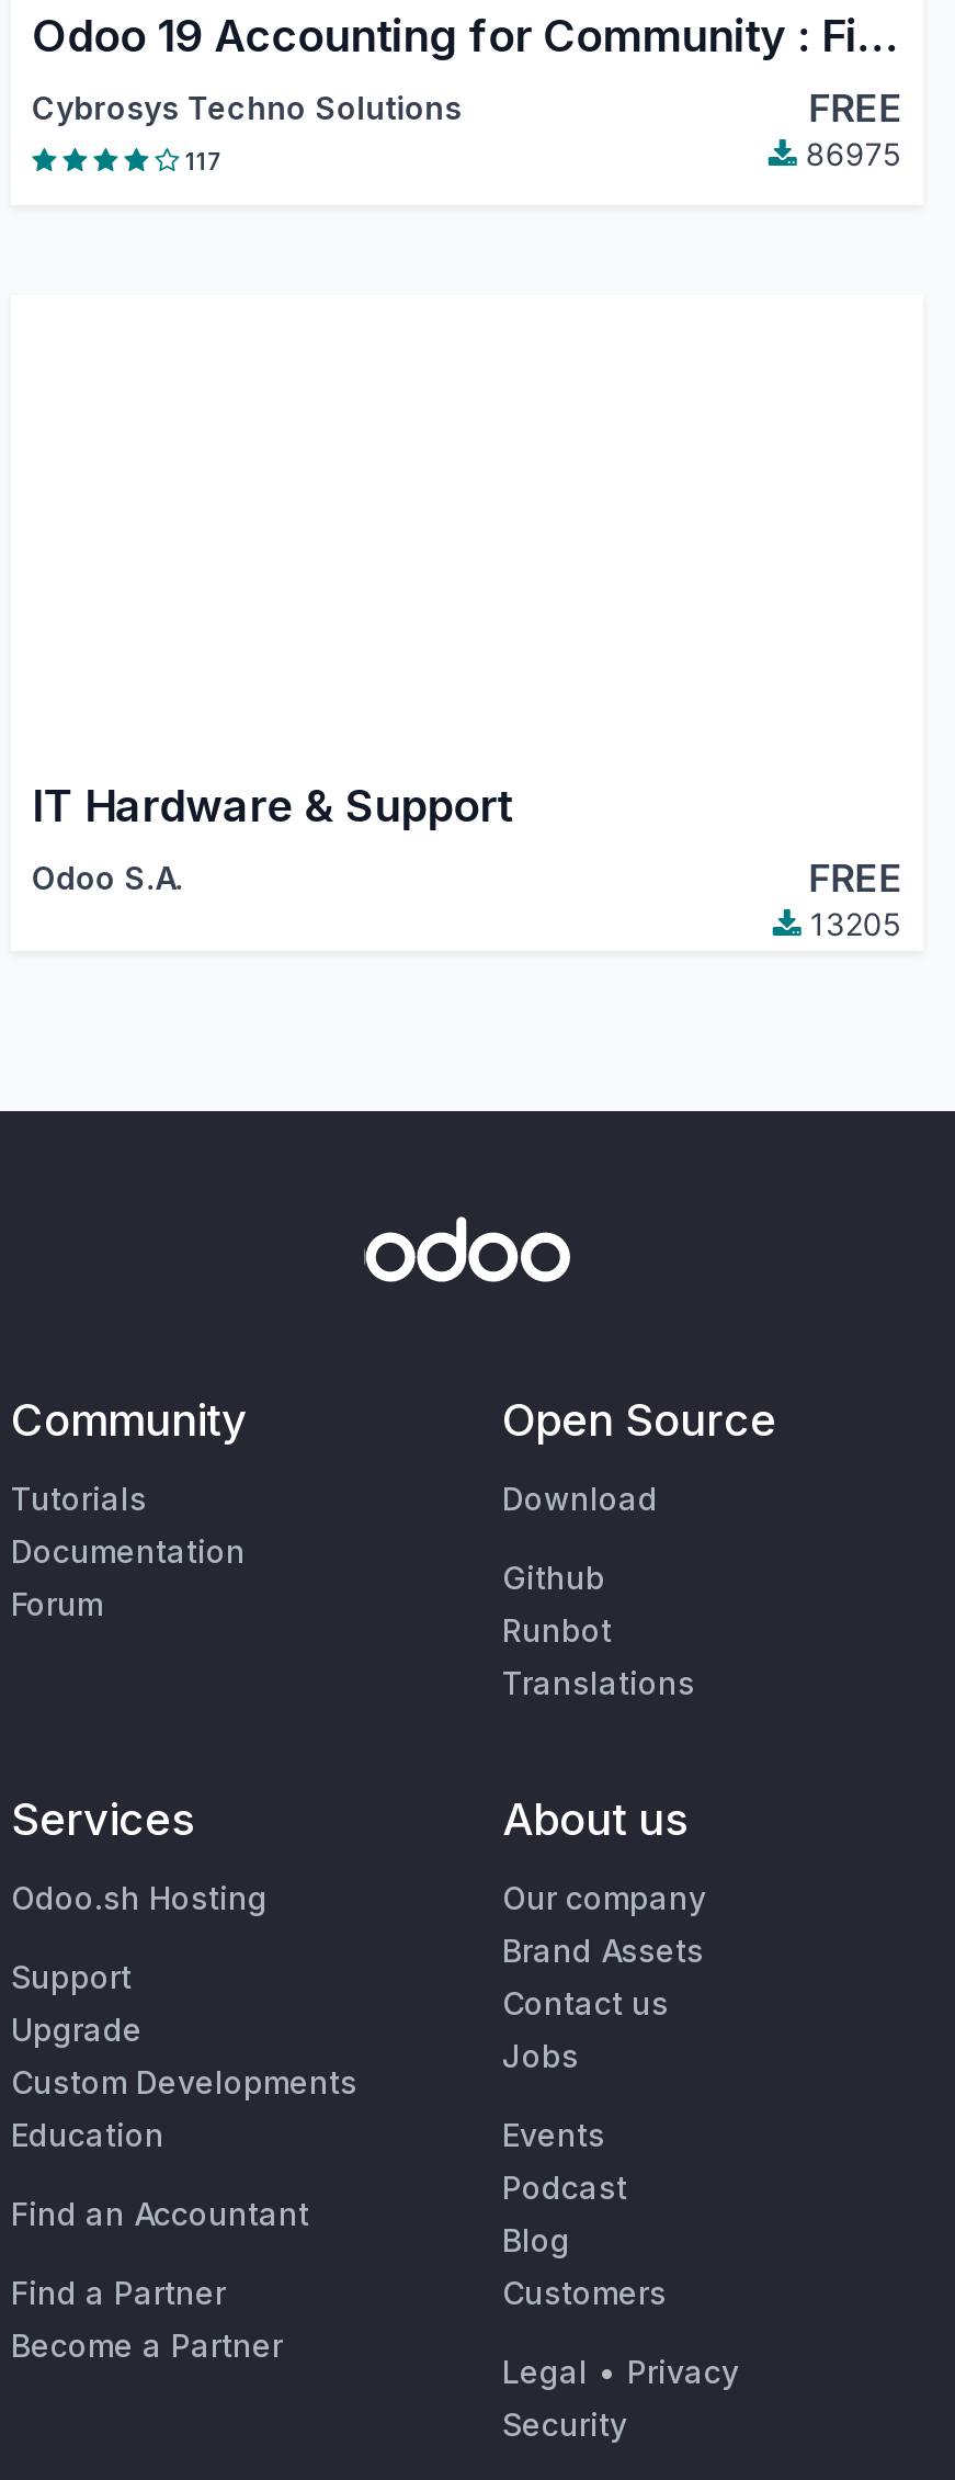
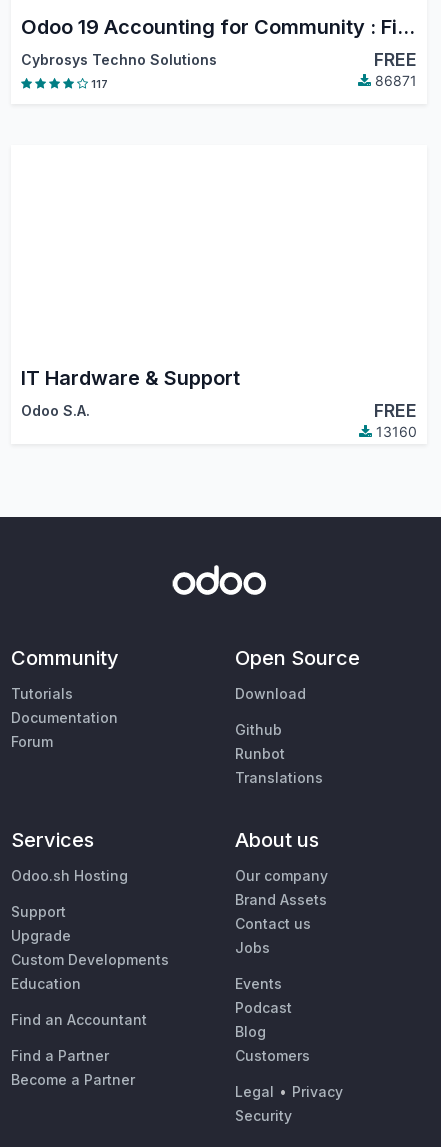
[797,135,902,172] 86975 -> [371,72,417,89] 86871
[801,904,902,942] 13205 -> [372,423,417,440] 13160

